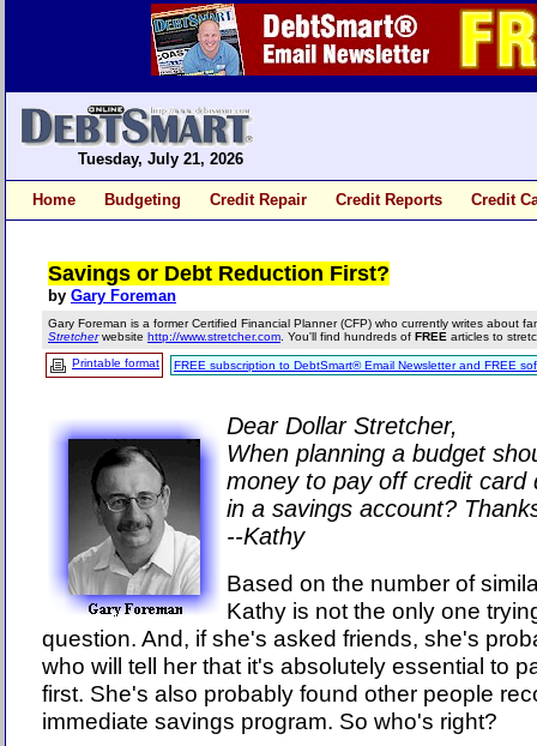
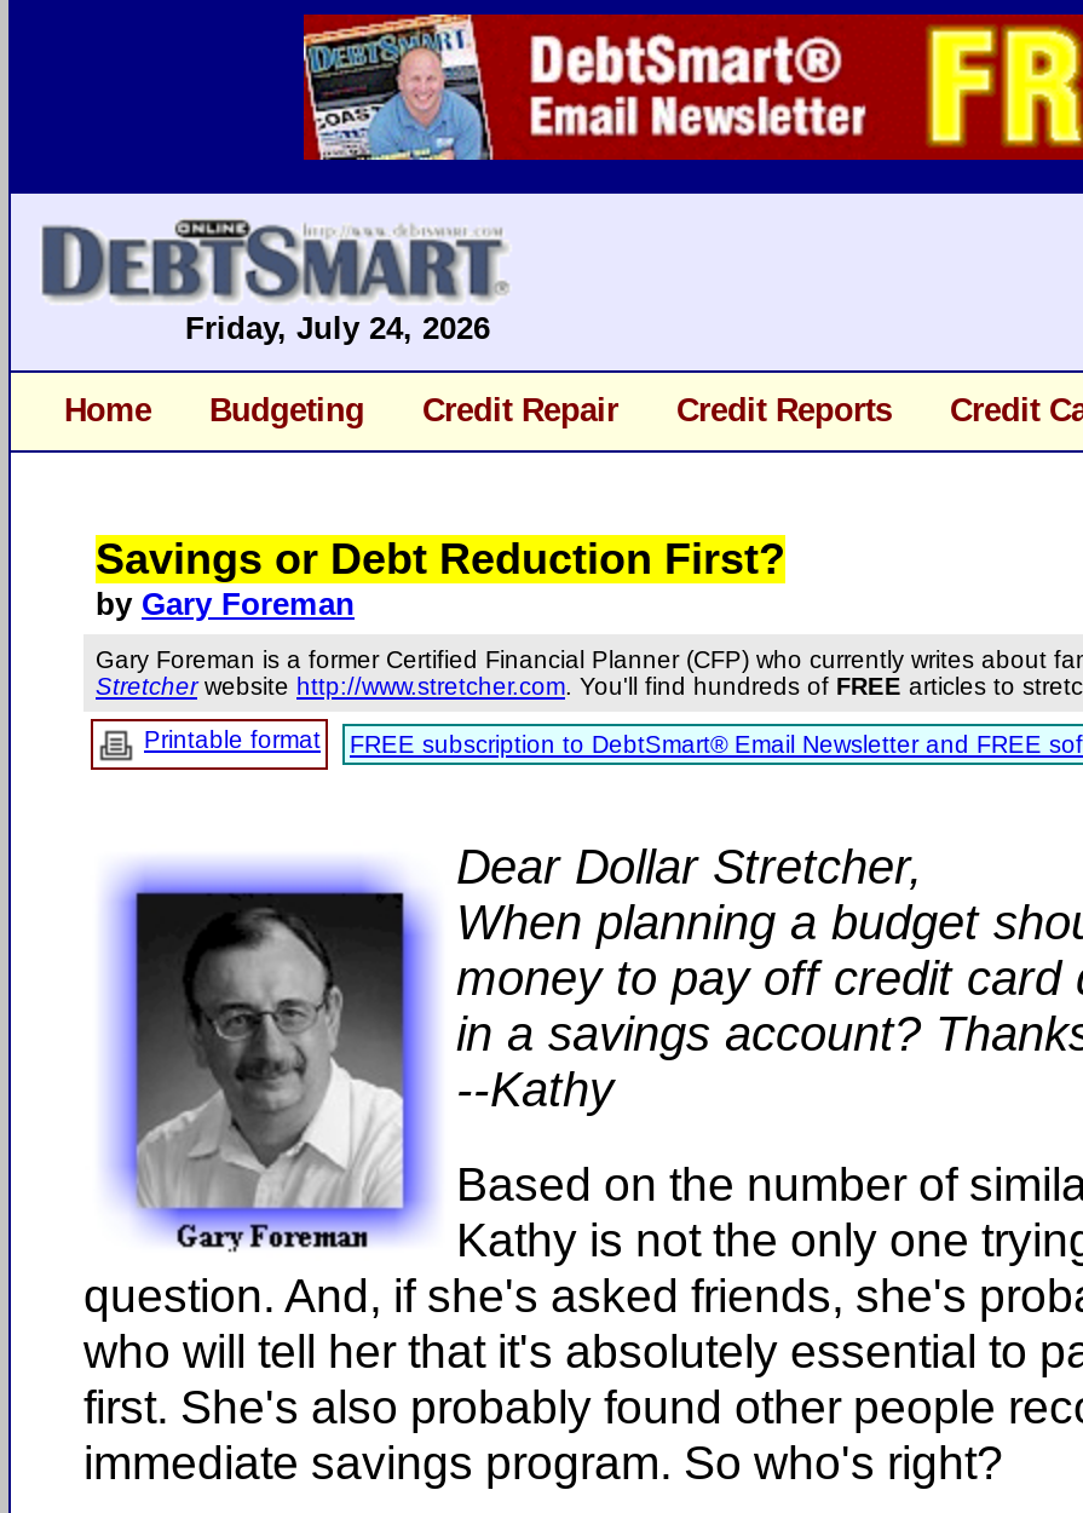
[78,150,248,168] Tuesday, July 21, 2026 -> [185,310,500,346] Friday, July 24, 2026

